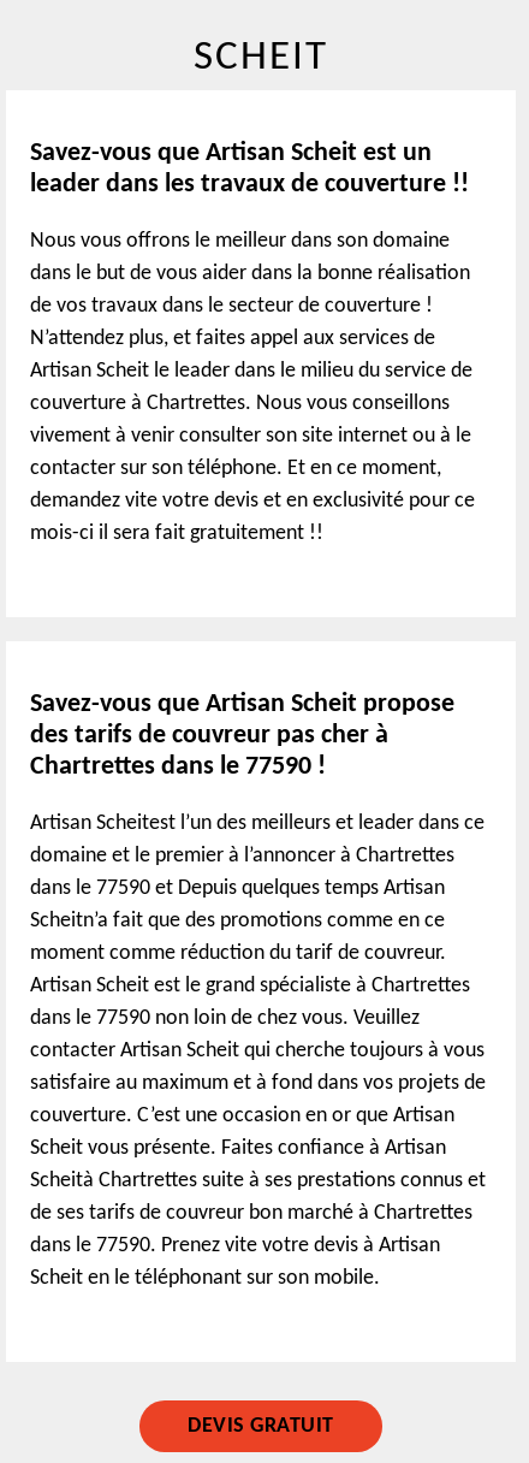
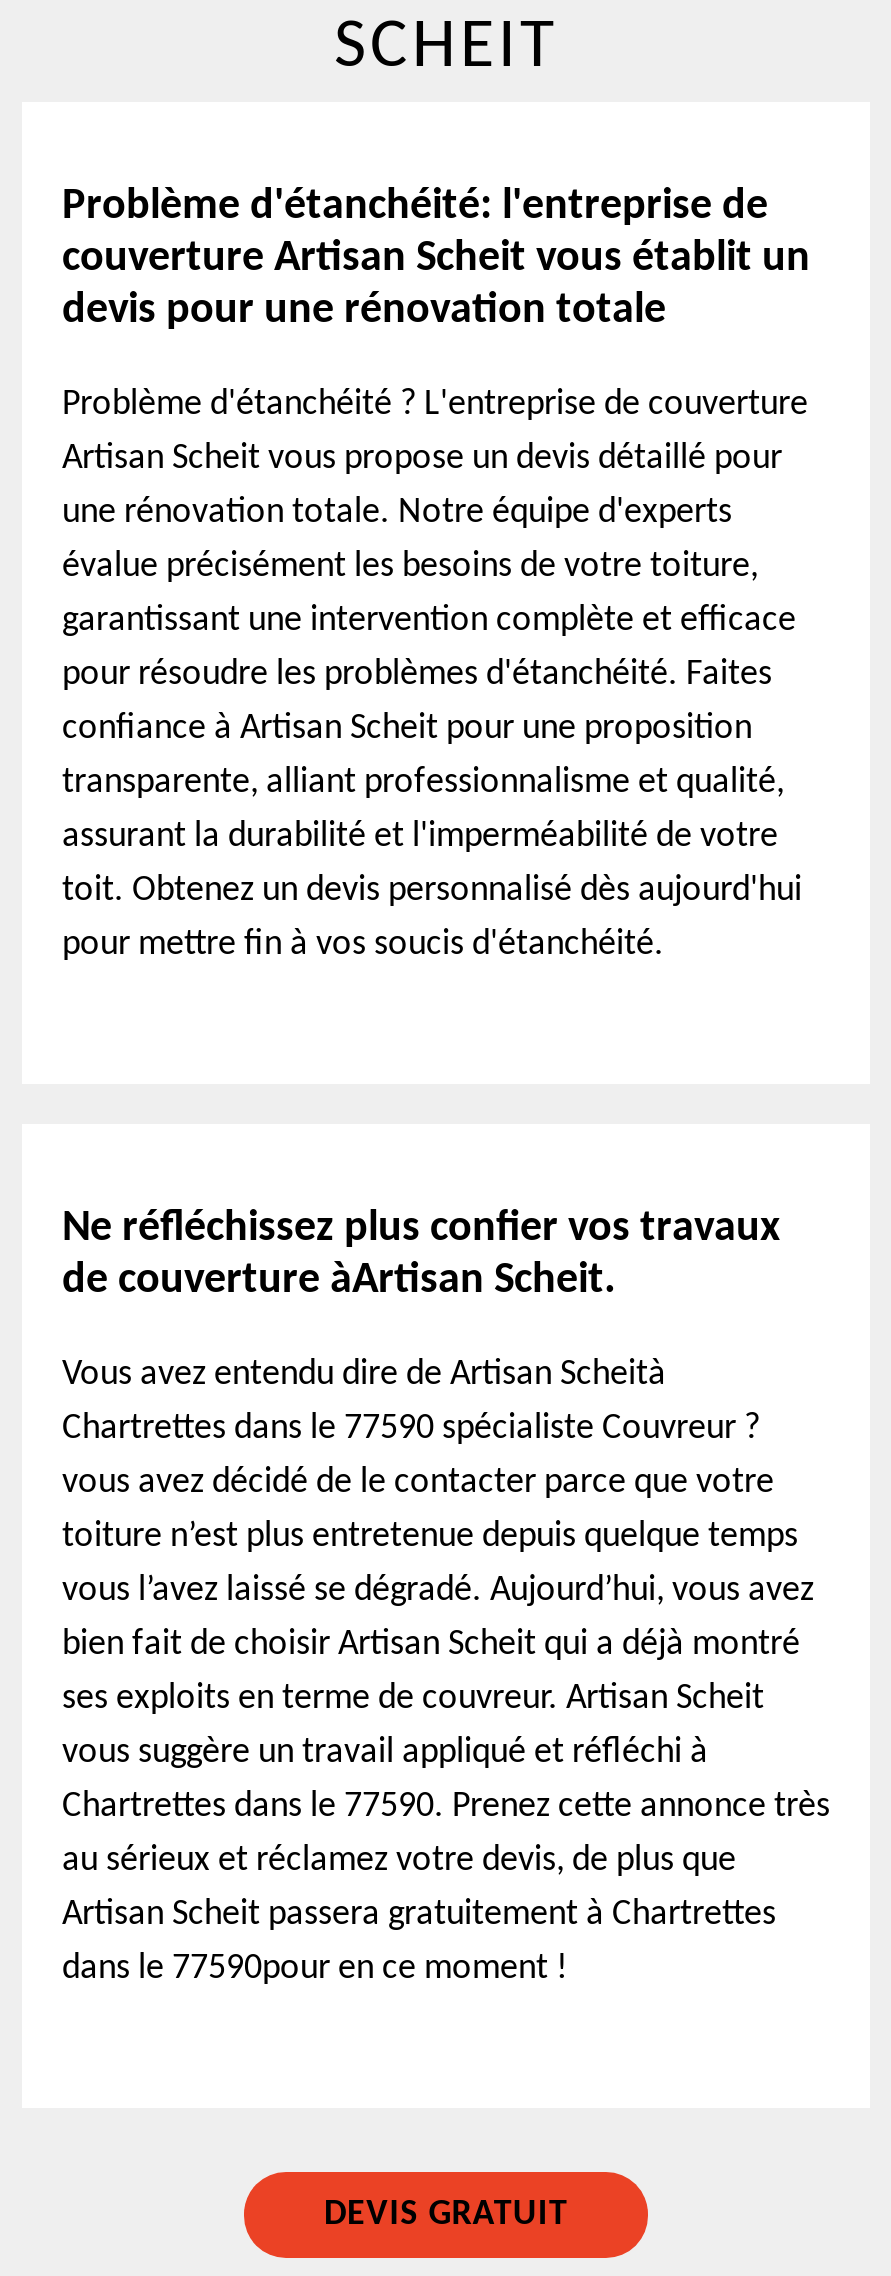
[30,140,469,199] Savez-vous que Artisan Scheit est un | leader dans les travaux de couverture !! -> [62,184,810,334] Problème d'étanchéité: l'entreprise de | couverture Artisan Scheit vous établit un | devis pour une rénovation totale
[30,230,475,545] Nous vous offrons le meilleur dans son domaine | dans le but de vous aider dans la bonne réalisation | de vos travaux dans le secteur de couverture ! | N’attendez plus, et faites appel aux services de | Artisan Scheit le leader dans le milieu du service de | couverture à Chartrettes. Nous vous conseillons | vivement à venir consulter son site internet ou à le | contacter sur son téléphone. Et en ce moment, | demandez vite votre devis et en exclusivité pour ce | mois-ci il sera fait gratuitement !! -> [62,386,808,964] Problème d'étanchéité ? L'entreprise de couverture | Artisan Scheit vous propose un devis détaillé pour | une rénovation totale. Notre équipe d'experts | évalue précisément les besoins de votre toiture, | garantissant une intervention complète et efficace | pour résoudre les problèmes d'étanchéité. Faites | confiance à Artisan Scheit pour une proposition | transparente, alliant professionnalisme et qualité, | assurant la durabilité et l'imperméabilité de votre | toit. Obtenez un devis personnalisé dès aujourd'hui | pour mettre fin à vos soucis d'étanchéité.
[30,691,454,781] Savez-vous que Artisan Scheit propose | des tarifs de couvreur pas cher à | Chartrettes dans le 77590 ! -> [62,1206,780,1304] Ne réfléchissez plus confier vos travaux | de couverture àArtisan Scheit.
[30,812,486,1290] Artisan Scheitest l’un des meilleurs et leader dans ce | domaine et le premier à l’annoncer à Chartrettes | dans le 77590 et Depuis quelques temps Artisan | Scheitn’a fait que des promotions comme en ce | moment comme réduction du tarif de couvreur. | Artisan Scheit est le grand spécialiste à Chartrettes | dans le 77590 non loin de chez vous. Veuillez | contacter Artisan Scheit qui cherche toujours à vous | satisfaire au maximum et à fond dans vos projets de | couverture. C’est une occasion en or que Artisan | Scheit vous présente. Faites confiance à Artisan | Scheità Chartrettes suite à ses prestations connus et | de ses tarifs de couvreur bon marché à Chartrettes | dans le 77590. Prenez vite votre devis à Artisan | Scheit en le téléphonant sur son mobile. -> [62,1356,830,1988] Vous avez entendu dire de Artisan Scheità | Chartrettes dans le 77590 spécialiste Couvreur ? | vous avez décidé de le contacter parce que votre | toiture n’est plus entretenue depuis quelque temps | vous l’avez laissé se dégradé. Aujourd’hui, vous avez | bien fait de choisir Artisan Scheit qui a déjà montré | ses exploits en terme de couvreur. Artisan Scheit | vous suggère un travail appliqué et réfléchi à | Chartrettes dans le 77590. Prenez cette annonce très | au sérieux et réclamez votre devis, de plus que | Artisan Scheit passera gratuitement à Chartrettes | dans le 77590pour en ce moment !

